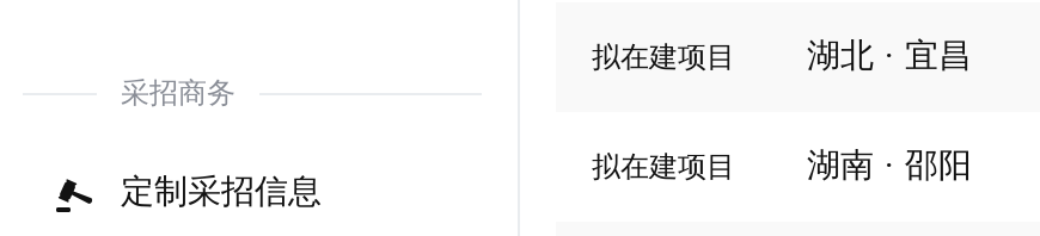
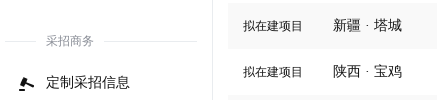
[807,38,972,74] 湖北 · 宜昌 -> [333,18,402,33] 新疆 · 塔城
[807,148,972,184] 湖南 · 邵阳 -> [333,64,402,79] 陕西 · 宝鸡

